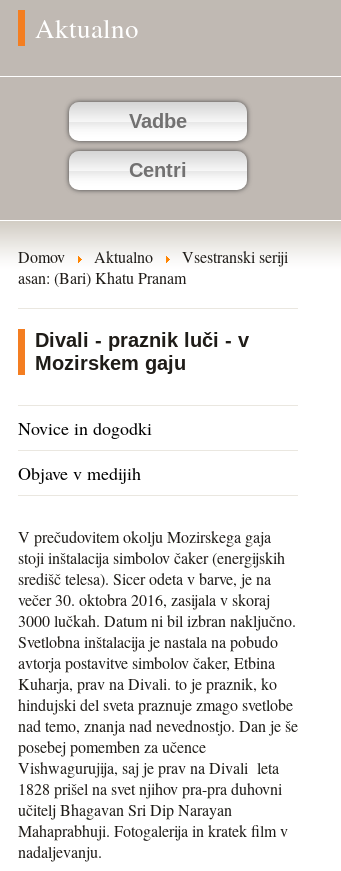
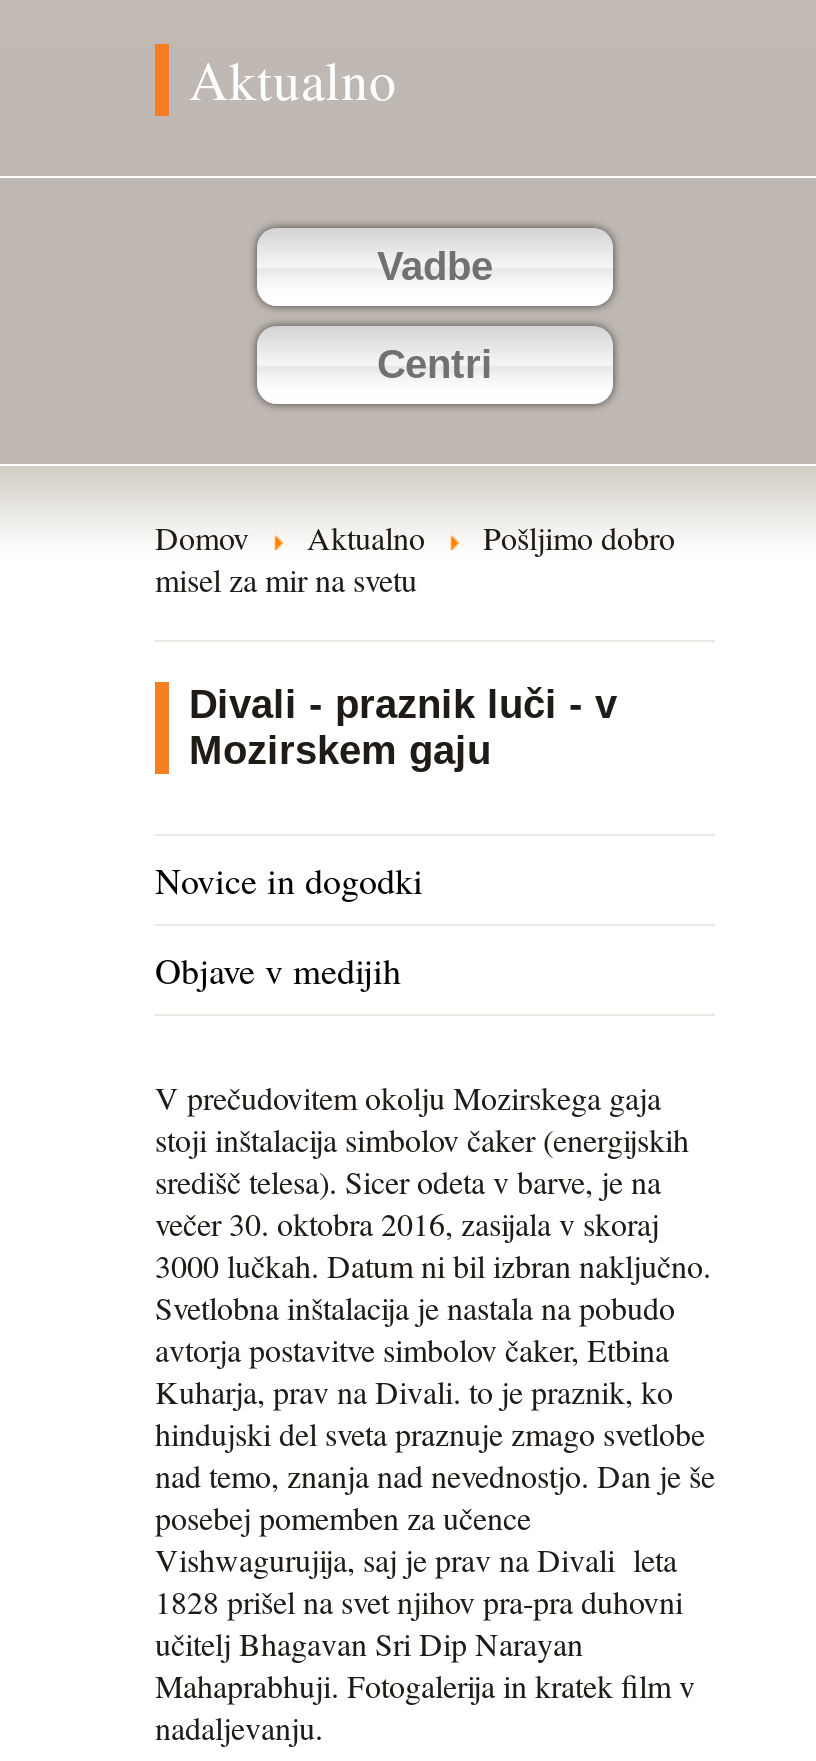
[18,246,288,288] Vsestranski seriji | asan: (Bari) Khatu Pranam -> [155,516,675,600] Pošljimo dobro | misel za mir na svetu

